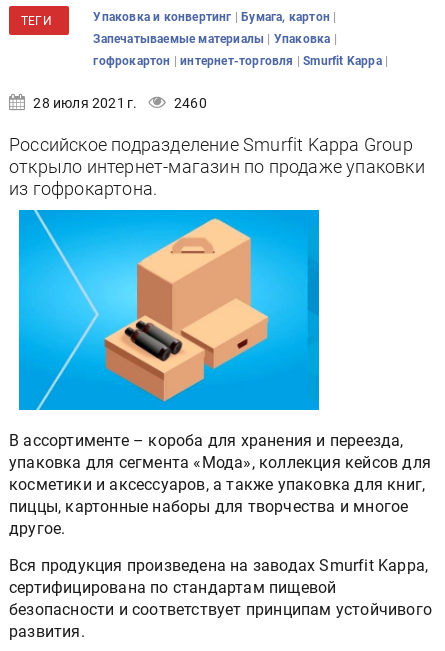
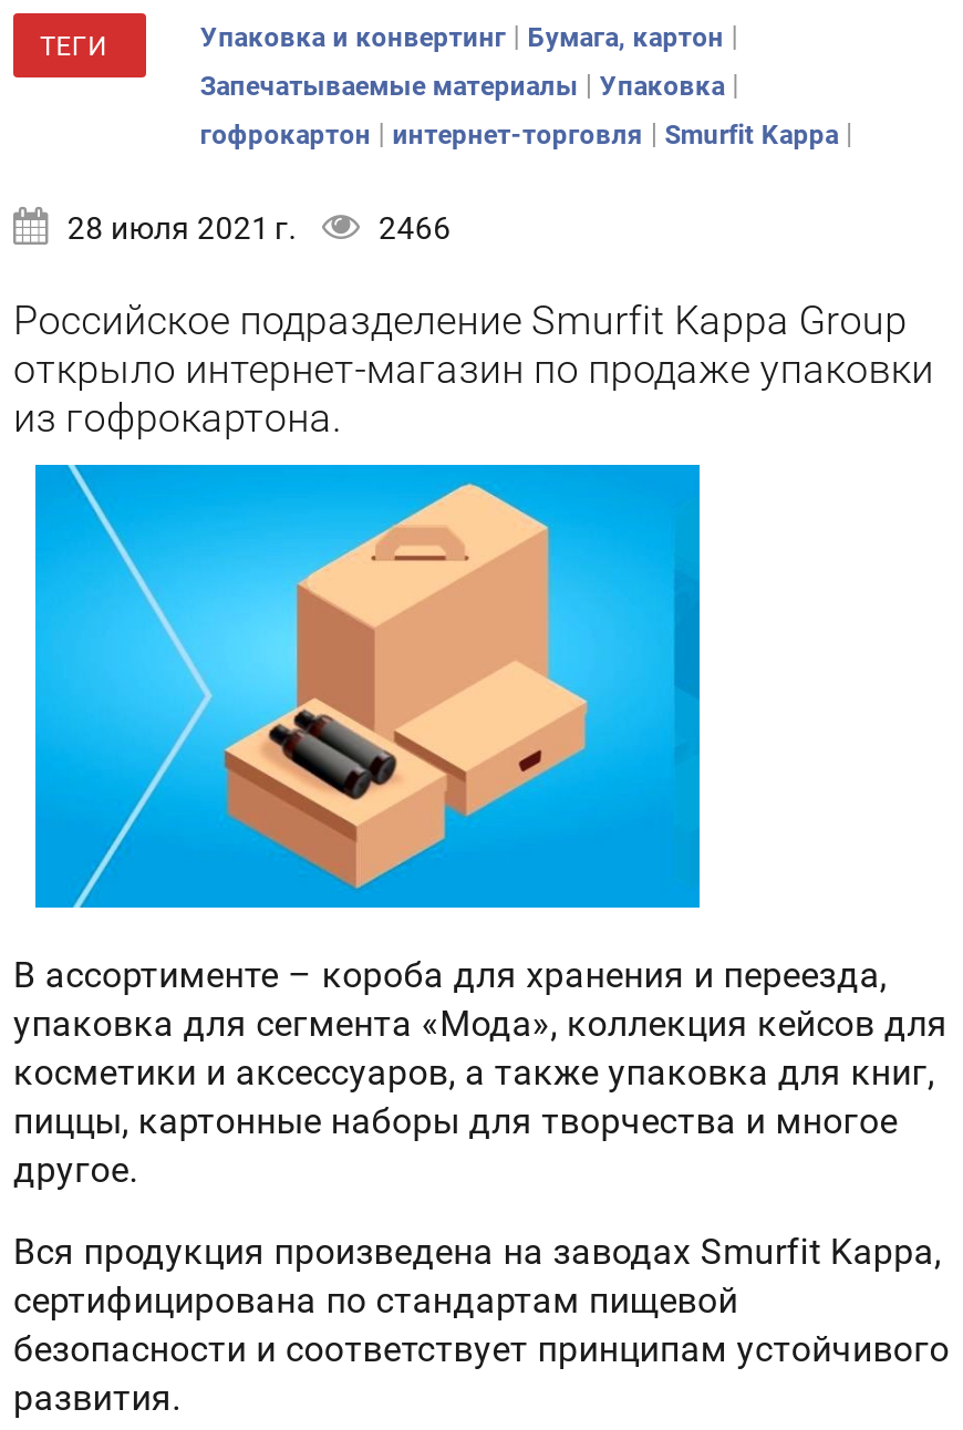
[171,95,207,111] 2460 -> [371,210,451,246] 2466

